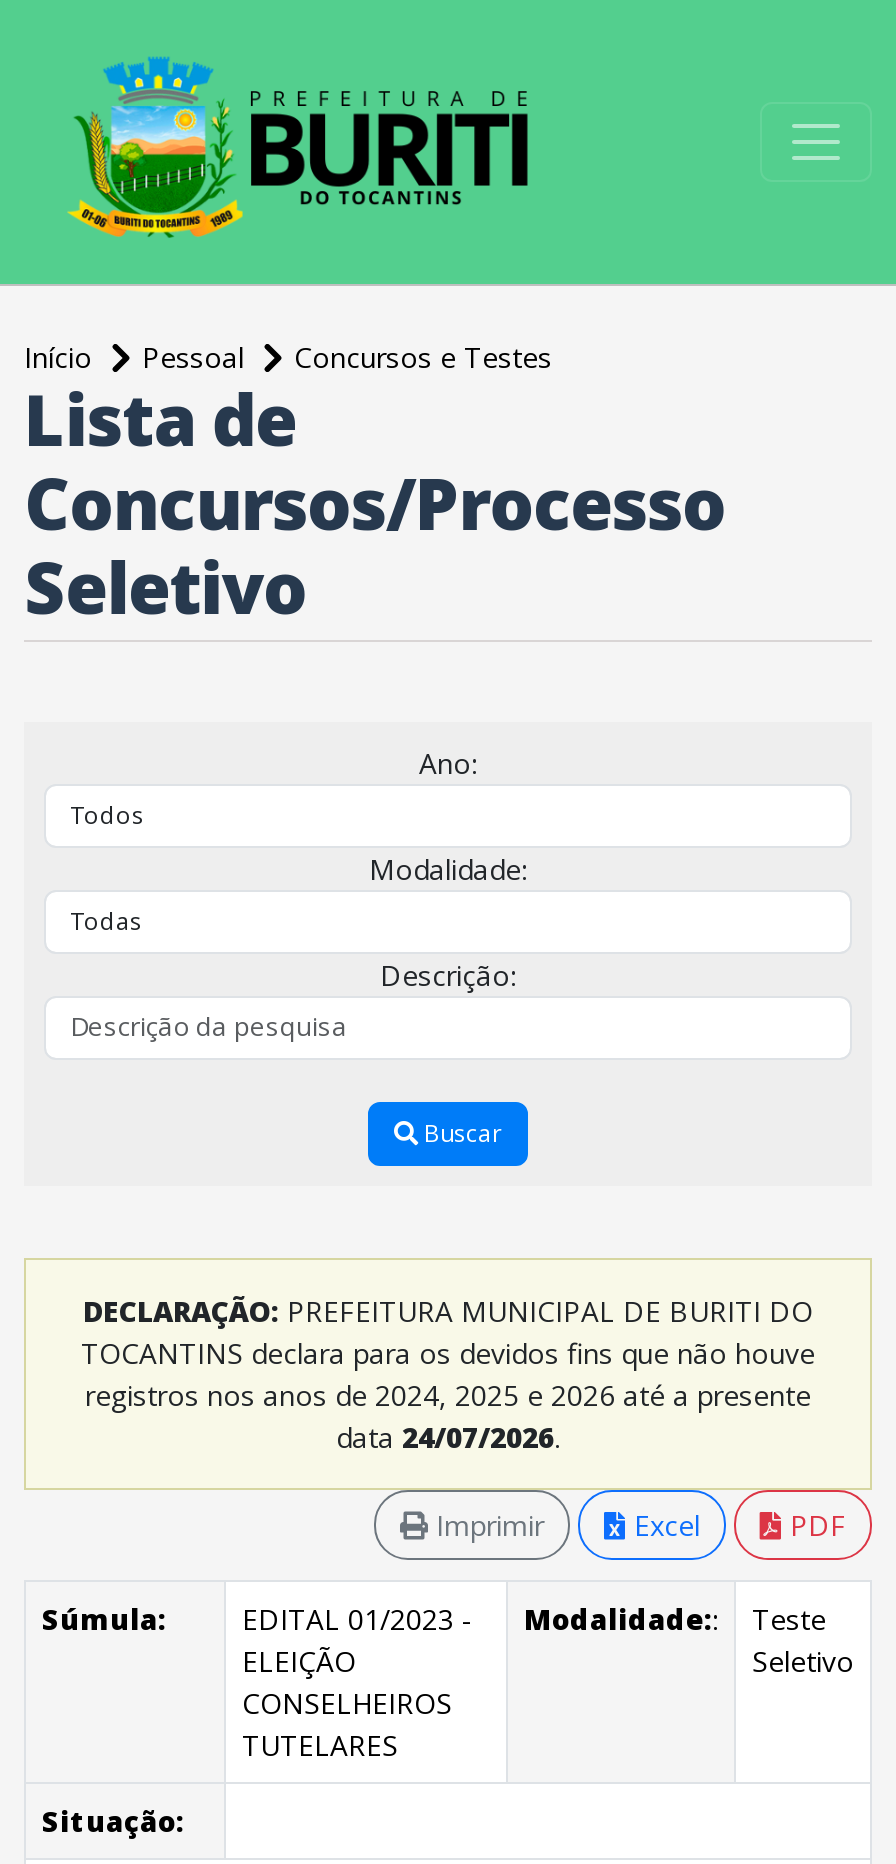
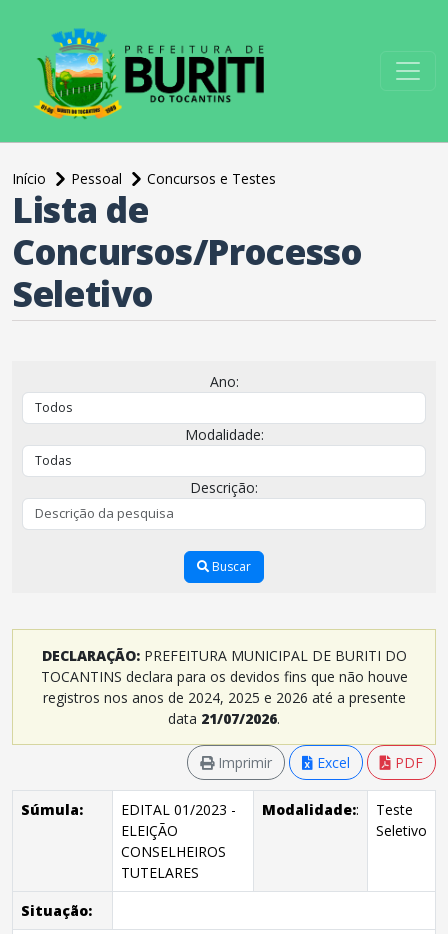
[336,1418,560,1456] data 24/07/2026. -> [168,709,280,728] data 21/07/2026.

